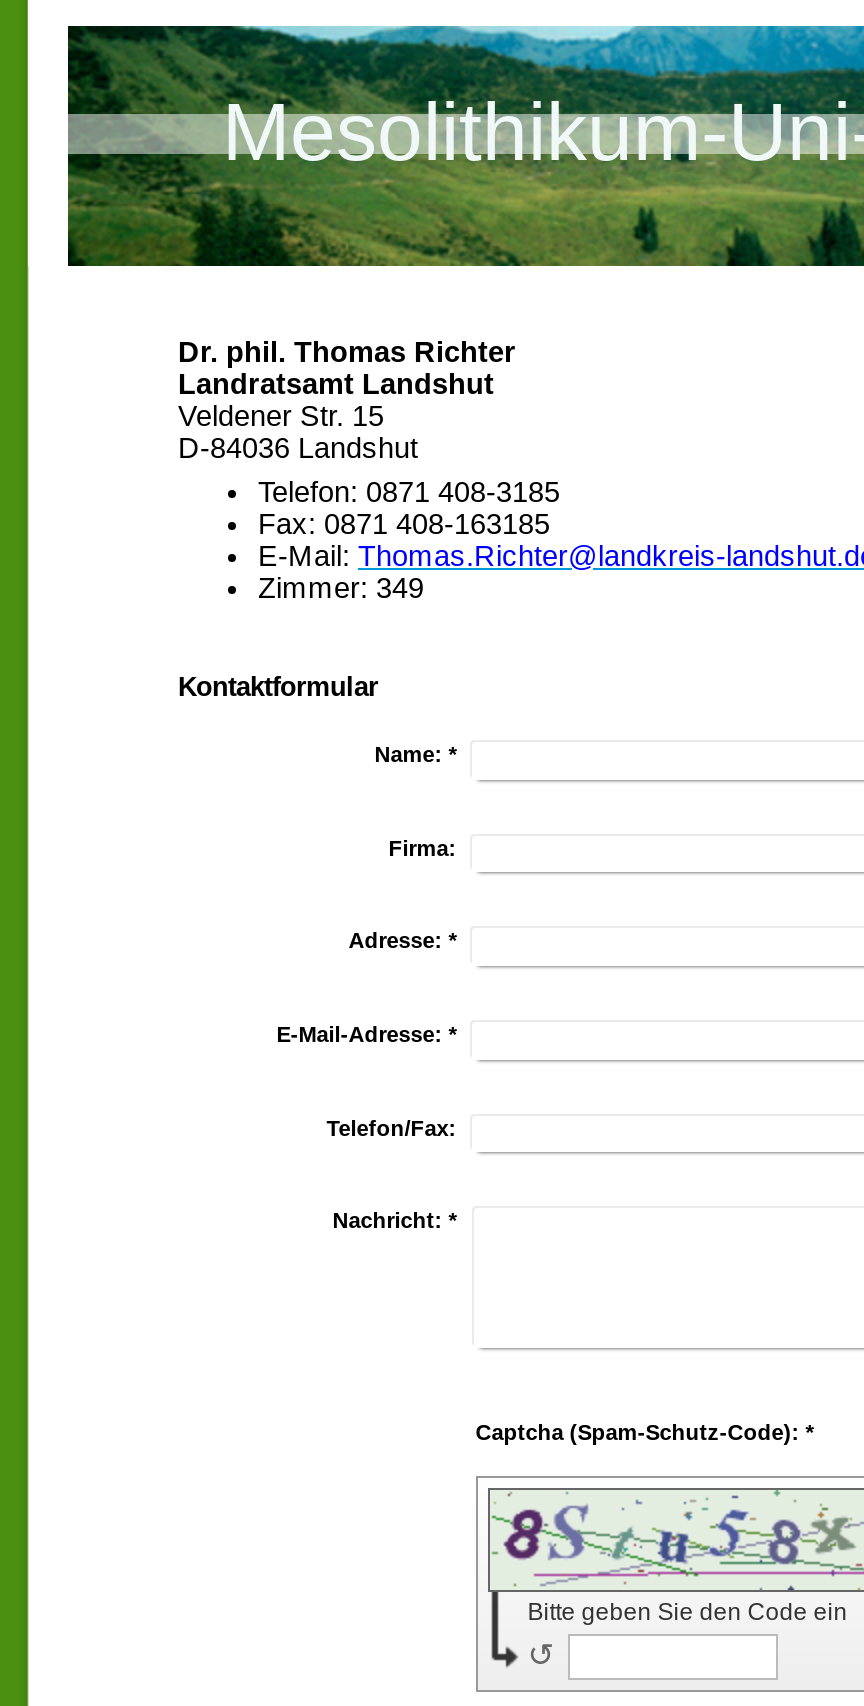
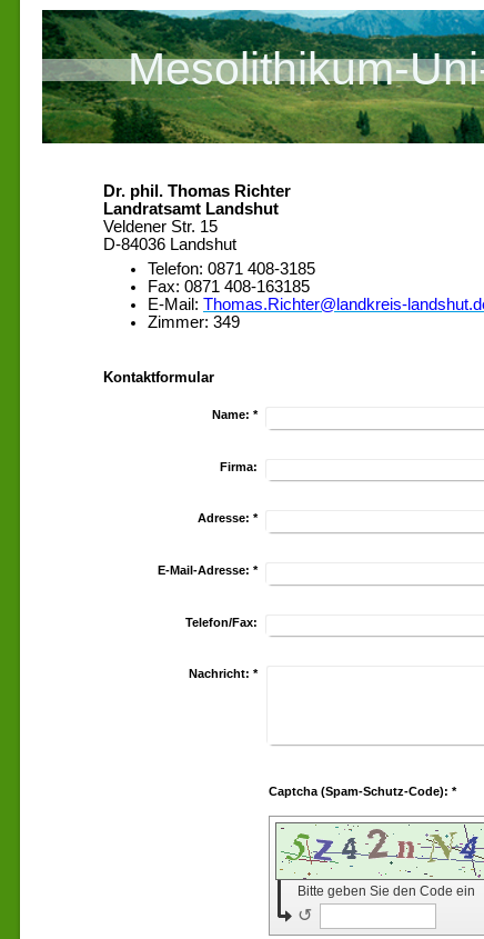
[494,1490,858,1592] [image] -> [280,826,481,880] [image]

